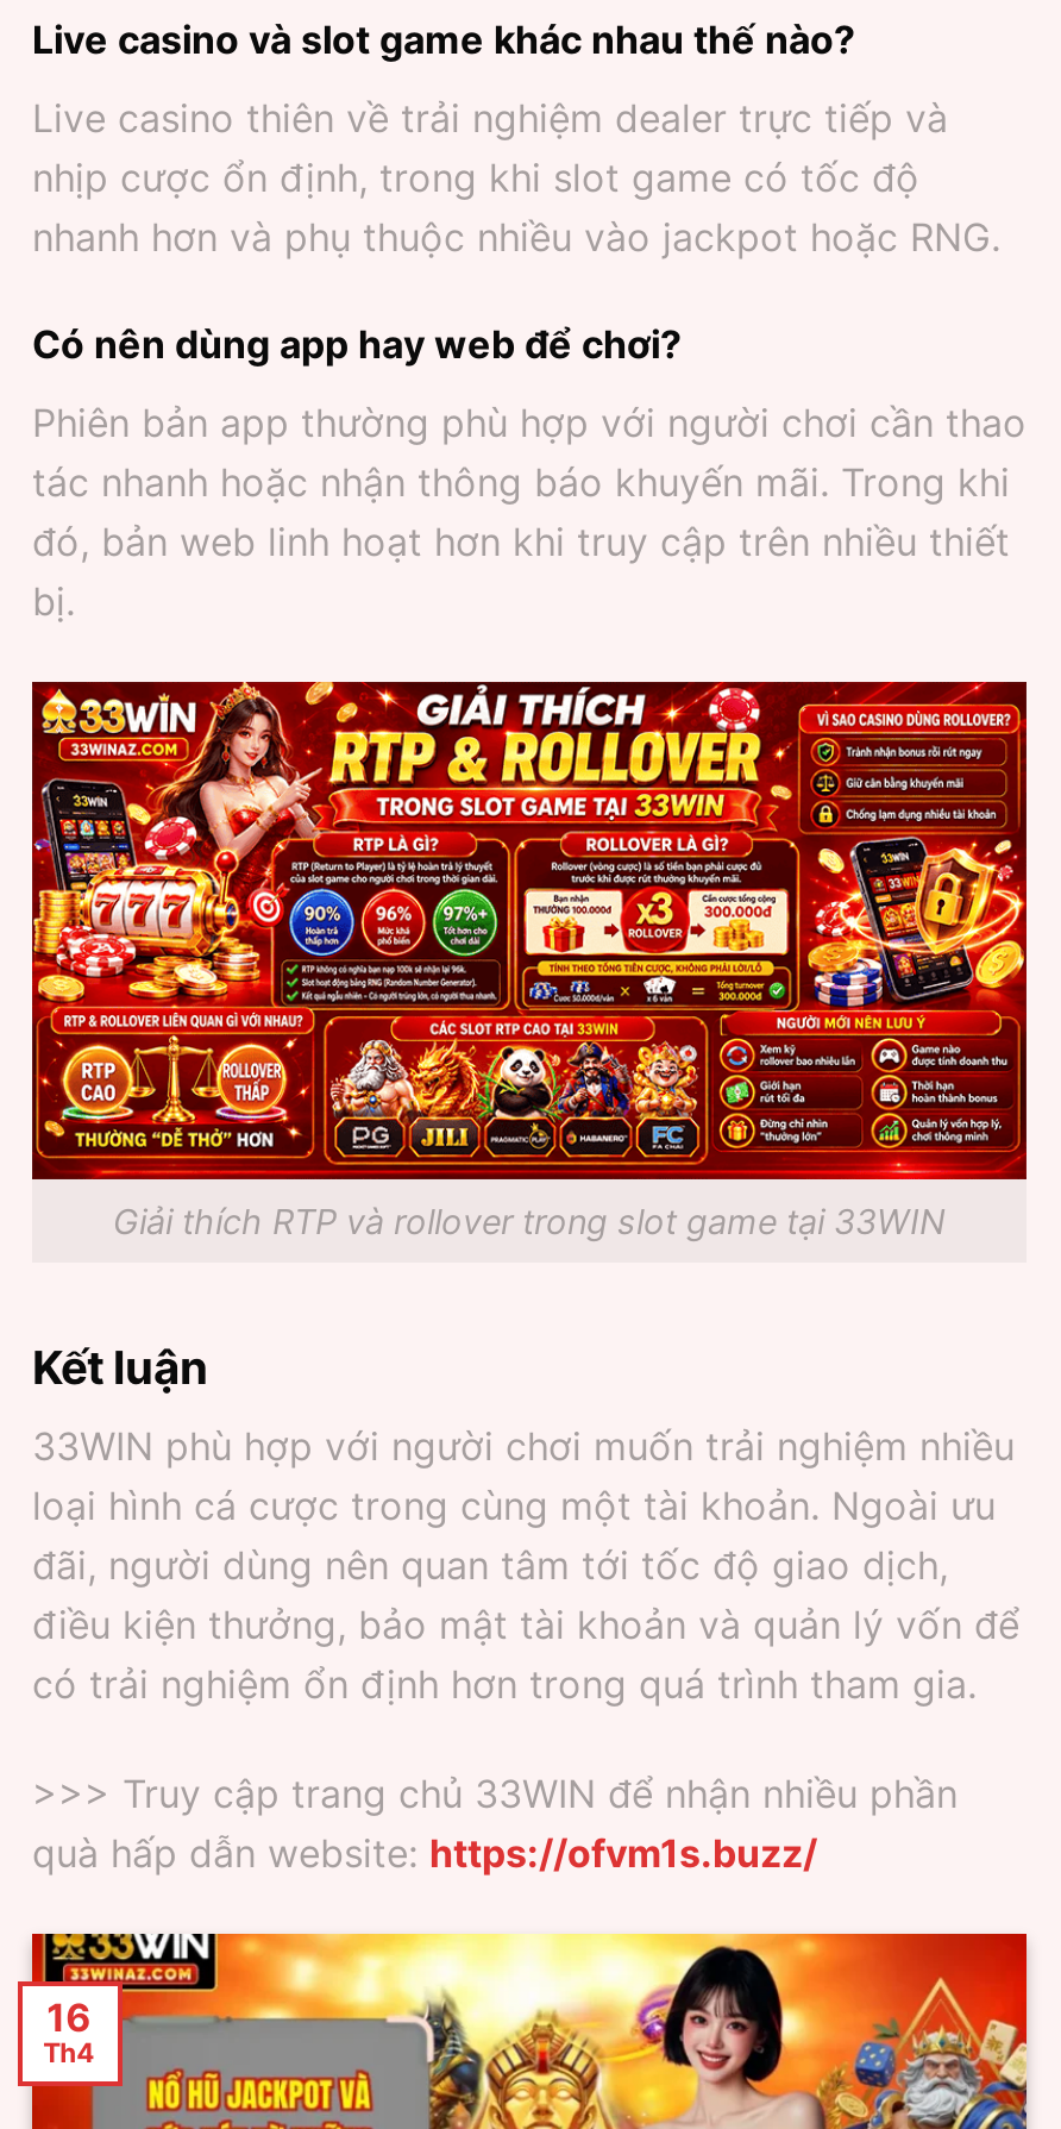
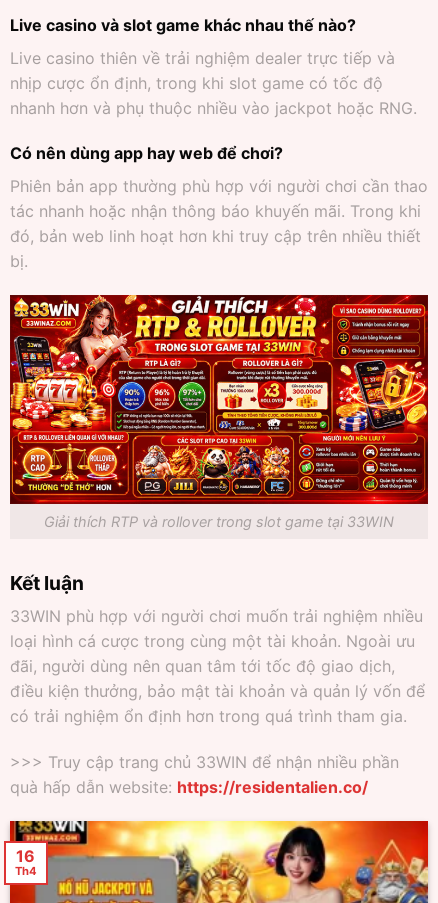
[32,1829,817,1877] quà hấp dẫn website: https://ofvm1s.buzz/ -> [10,777,368,797] quà hấp dẫn website: https://residentalien.co/

